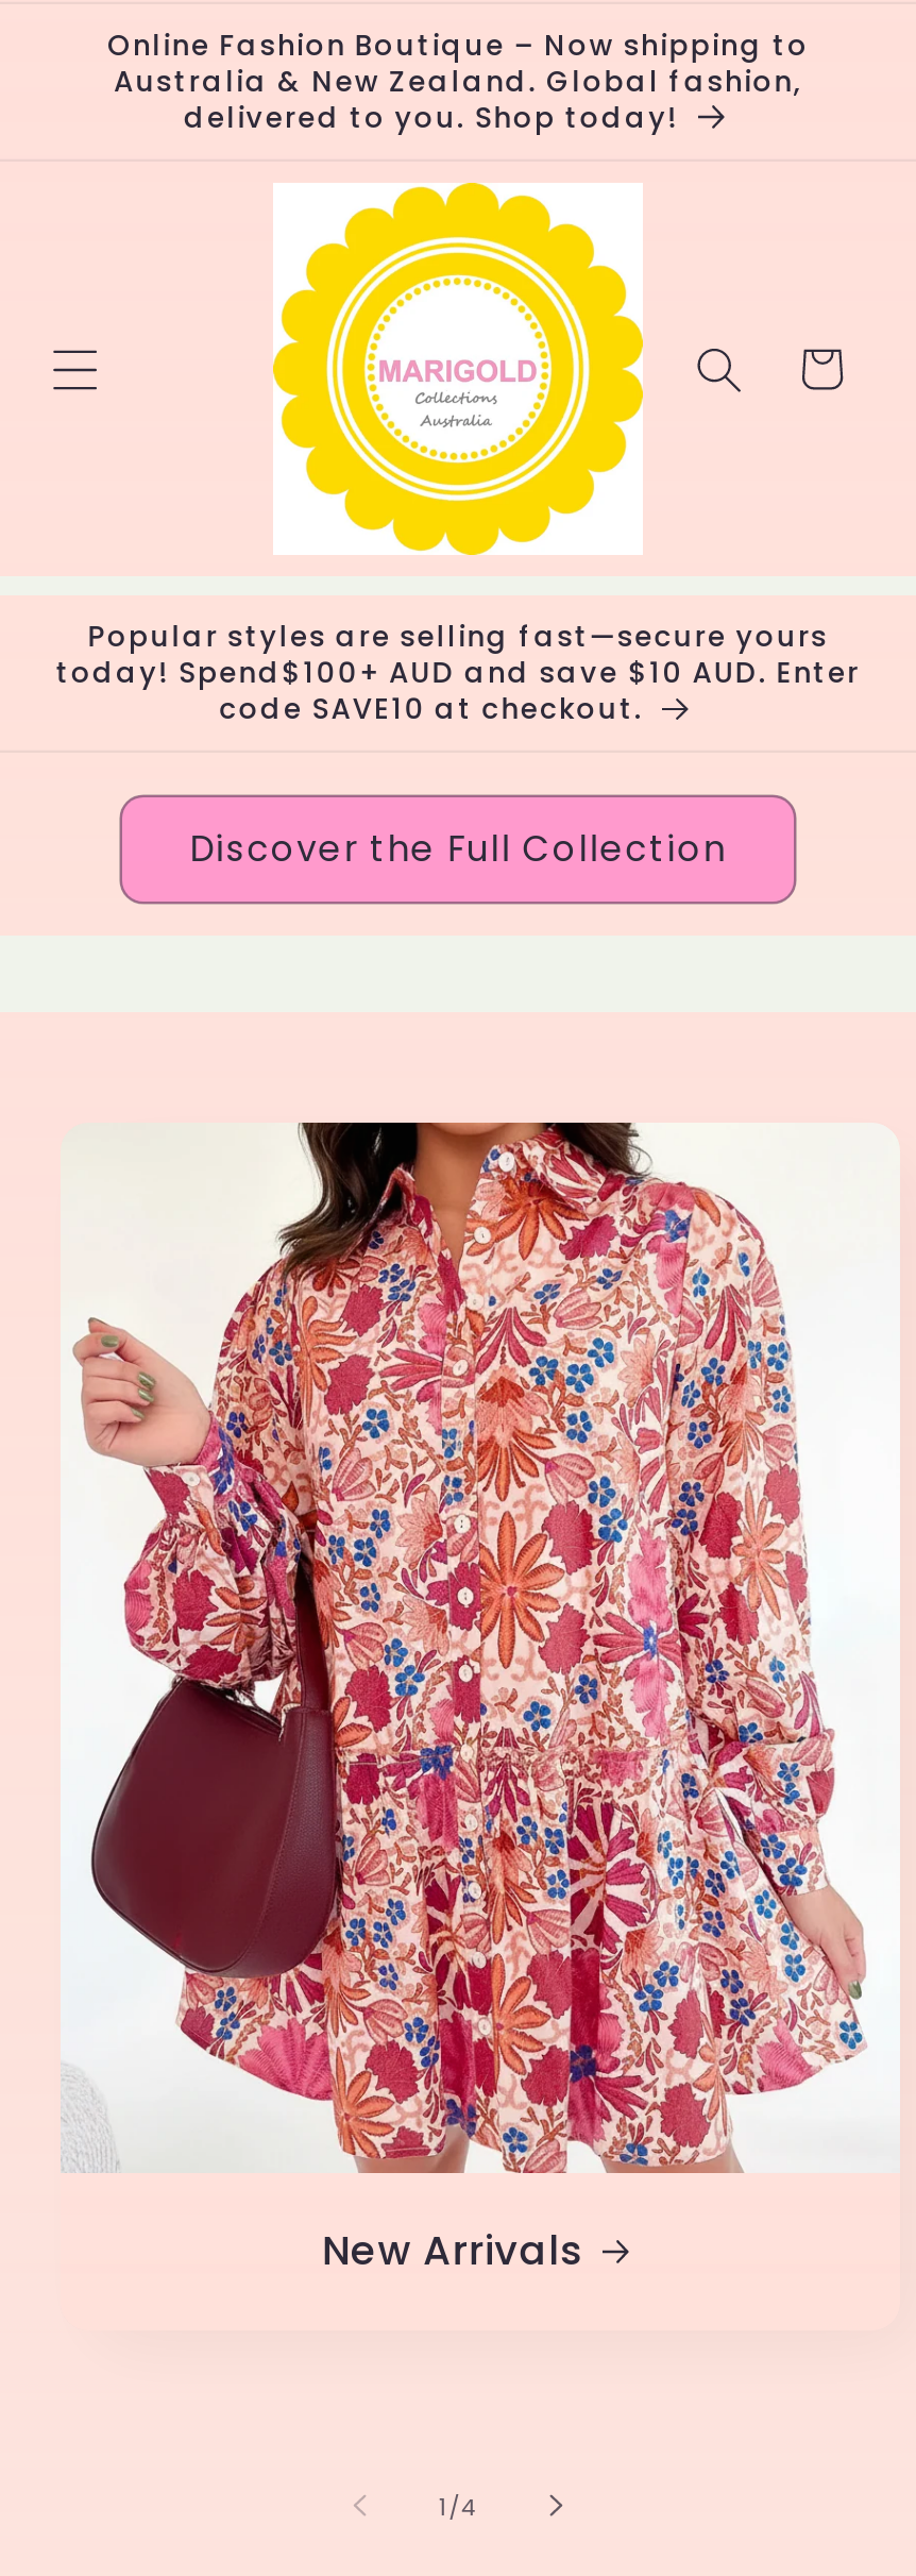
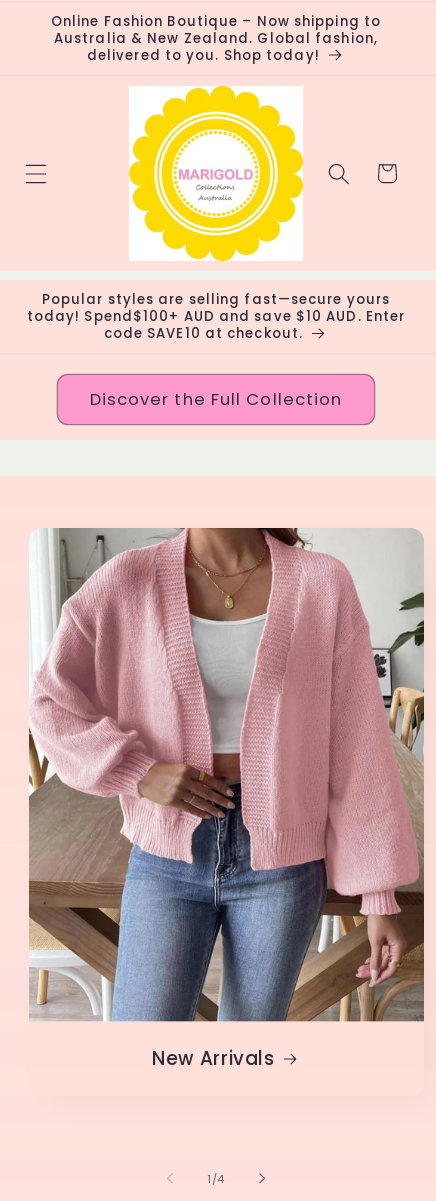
[61,1121,900,2173] [image] -> [28,527,425,1022] [image]

